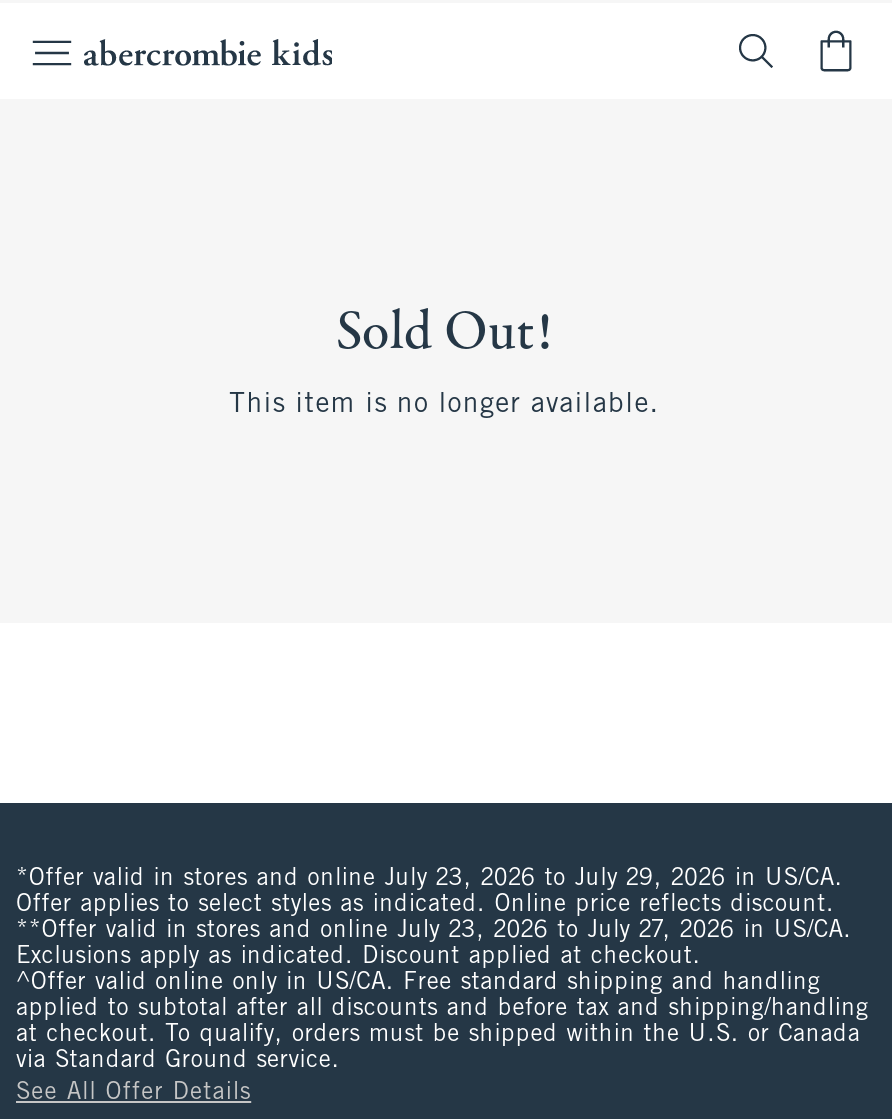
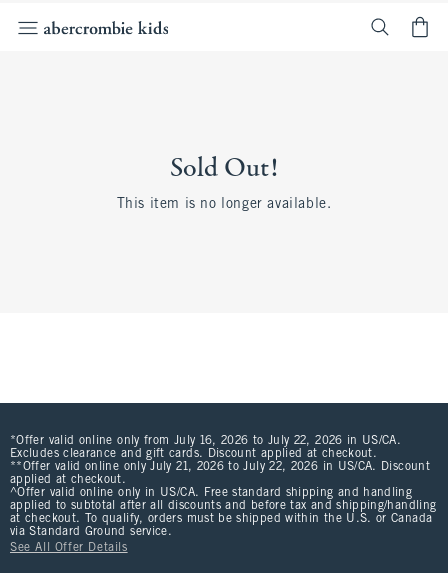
[16,867,852,969] *Offer valid in stores and online July 23, 2026 to July 29, 2026 in US/CA. | Offer applies to select styles as indicated. Online price reflects discount. | **Offer valid in stores and online July 23, 2026 to July 27, 2026 in US/CA. | Exclusions apply as indicated. Discount applied at checkout. -> [10,435,430,486] *Offer valid online only from July 16, 2026 to July 22, 2026 in US/CA. | Excludes clearance and gift cards. Discount applied at checkout. | **Offer valid online only July 21, 2026 to July 22, 2026 in US/CA. Discount | applied at checkout.

